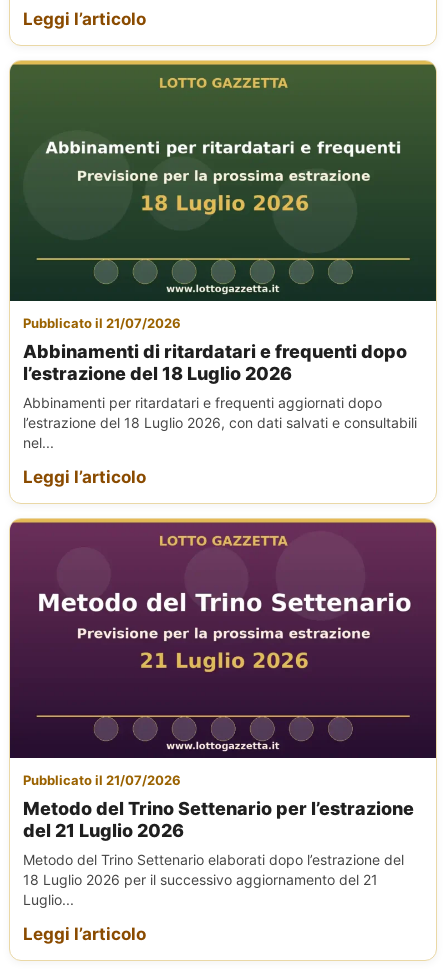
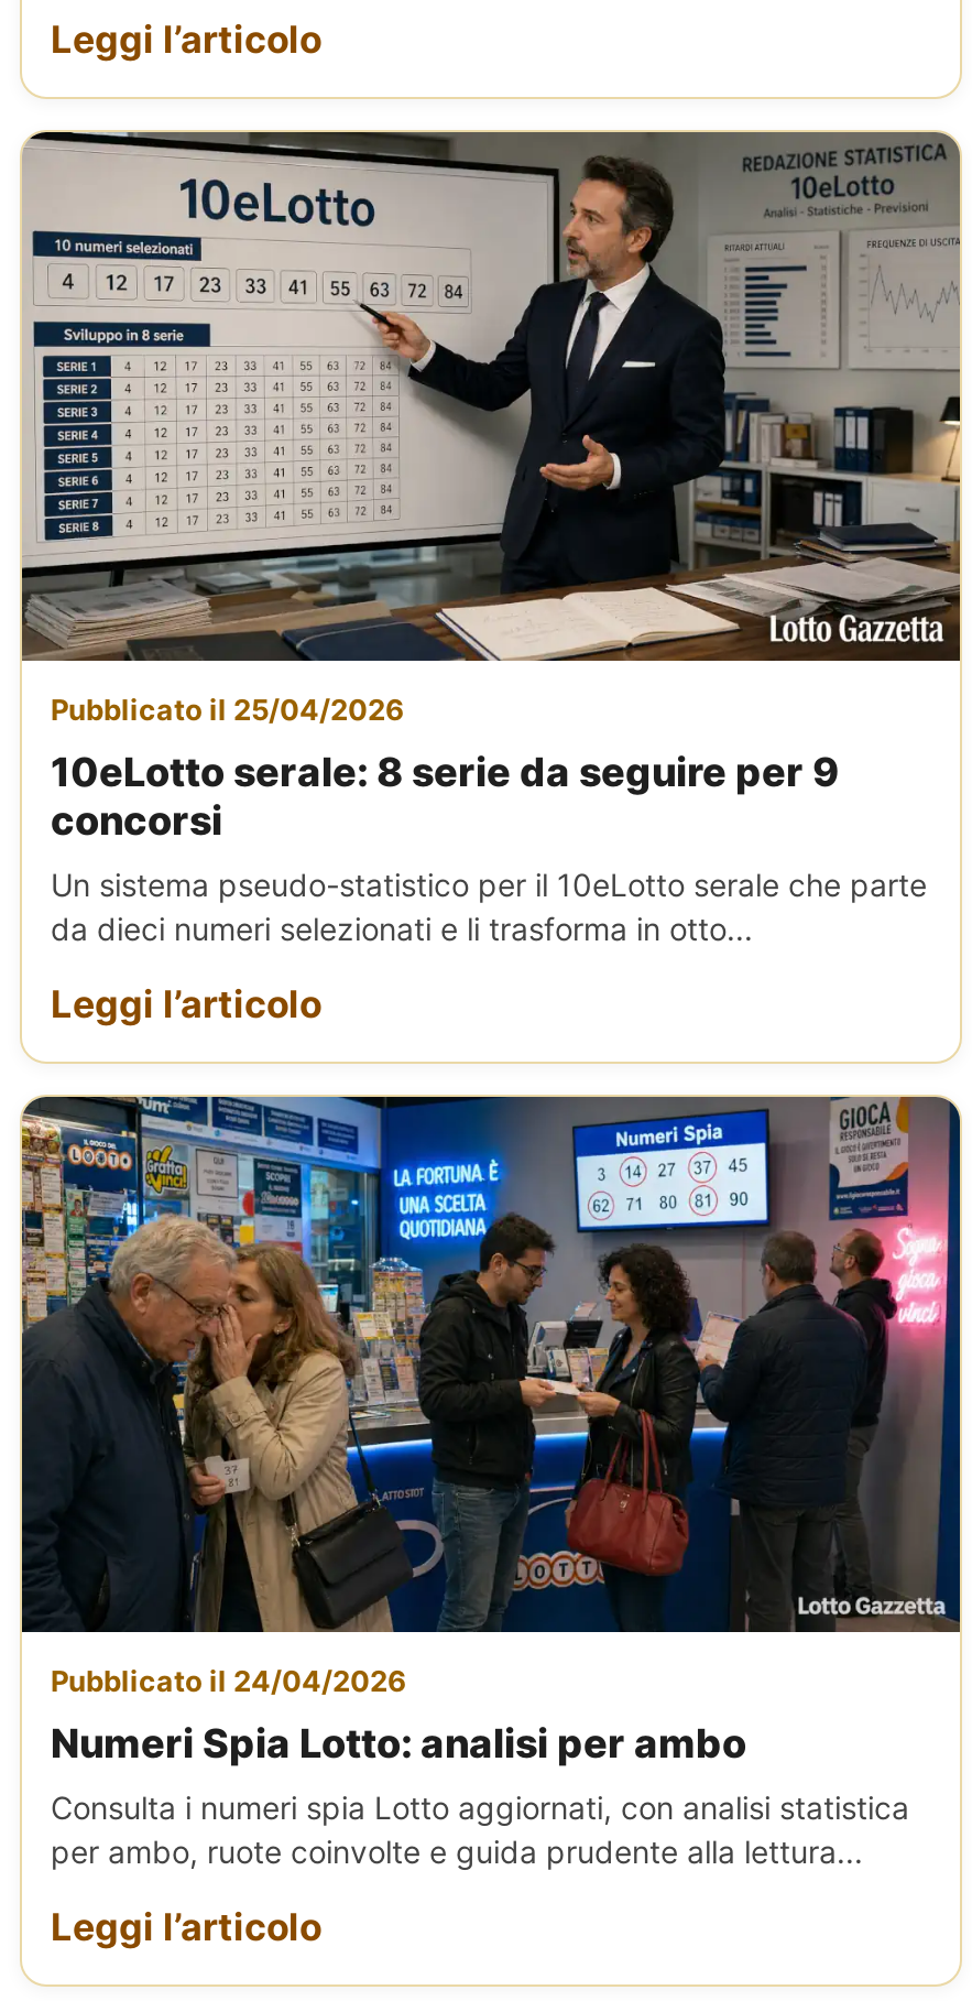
[9,60,437,331] [image] | Pubblicato il 21/07/2026 -> [20,129,962,725] [image] | Pubblicato il 25/04/2026
[23,341,407,384] Abbinamenti di ritardatari e frequenti dopo | l’estrazione del 18 Luglio 2026 -> [51,747,839,842] 10eLotto serale: 8 serie da seguire per 9 | concorsi
[23,394,417,451] Abbinamenti per ritardatari e frequenti aggiornati dopo | l’estrazione del 18 Luglio 2026, con dati salvati e consultabili | nel... -> [51,864,927,946] Un sistema pseudo-statistico per il 10eLotto serale che parte | da dieci numeri selezionati e li trasforma in otto...
[9,518,437,788] [image] | Pubblicato il 21/07/2026 -> [20,1094,962,1698] [image] | Pubblicato il 24/04/2026
[23,798,414,841] Metodo del Trino Settenario per l’estrazione | del 21 Luglio 2026 -> [51,1720,746,1766] Numeri Spia Lotto: analisi per ambo
[23,851,404,908] Metodo del Trino Settenario elaborati dopo l’estrazione del | 18 Luglio 2026 per il successivo aggiornamento del 21 | Luglio... -> [51,1788,909,1870] Consulta i numeri spia Lotto aggiornati, con analisi statistica | per ambo, ruote coinvolte e guida prudente alla lettura...

